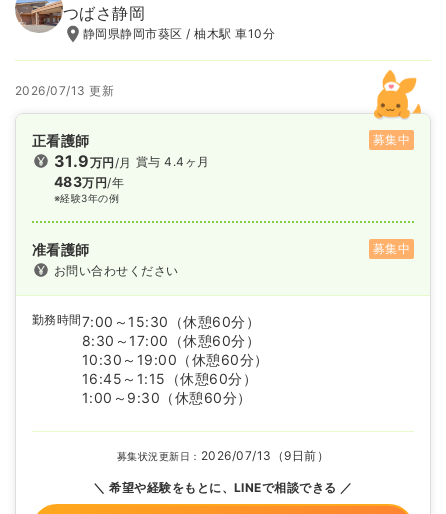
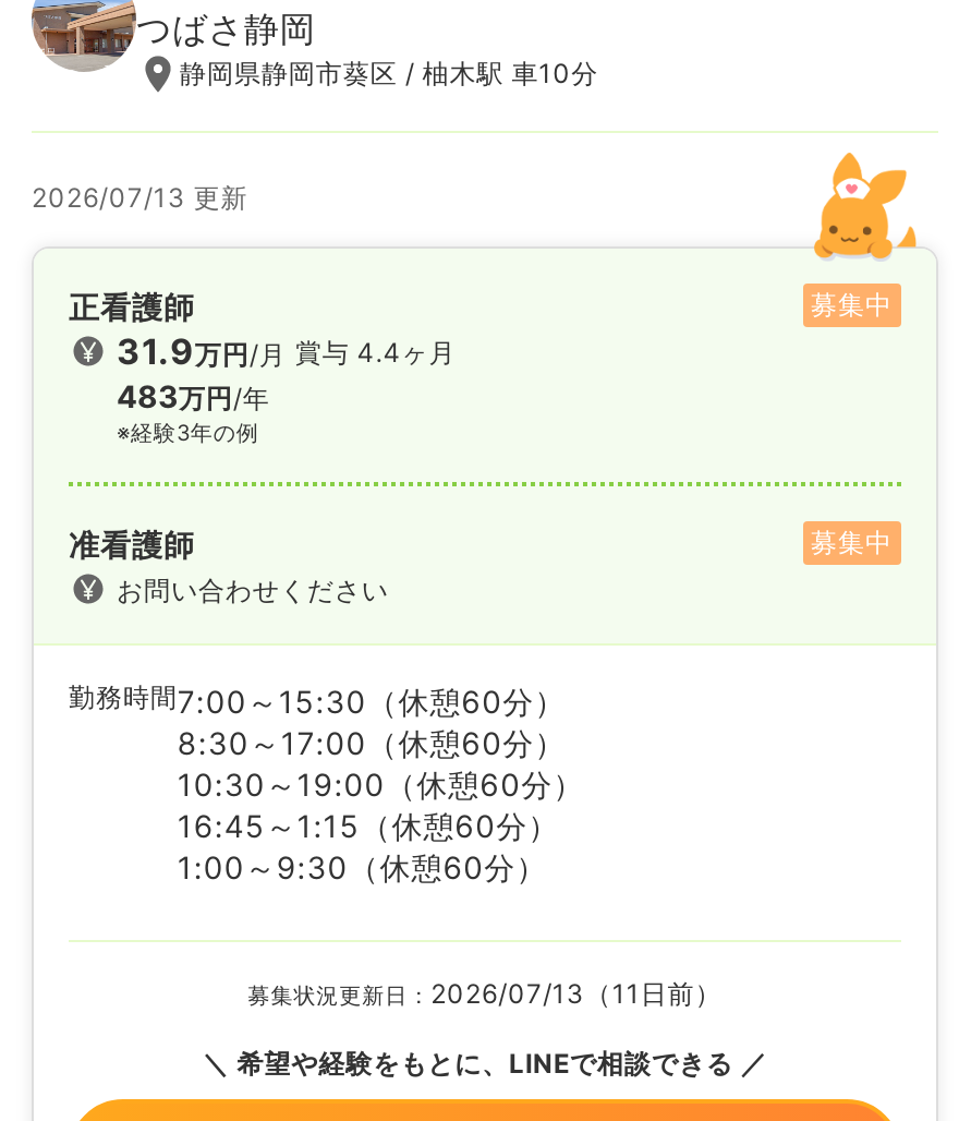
[117,448,329,463] 募集状況更新日：2026/07/13（9日前） -> [248,977,722,1010] 募集状況更新日：2026/07/13（11日前）

